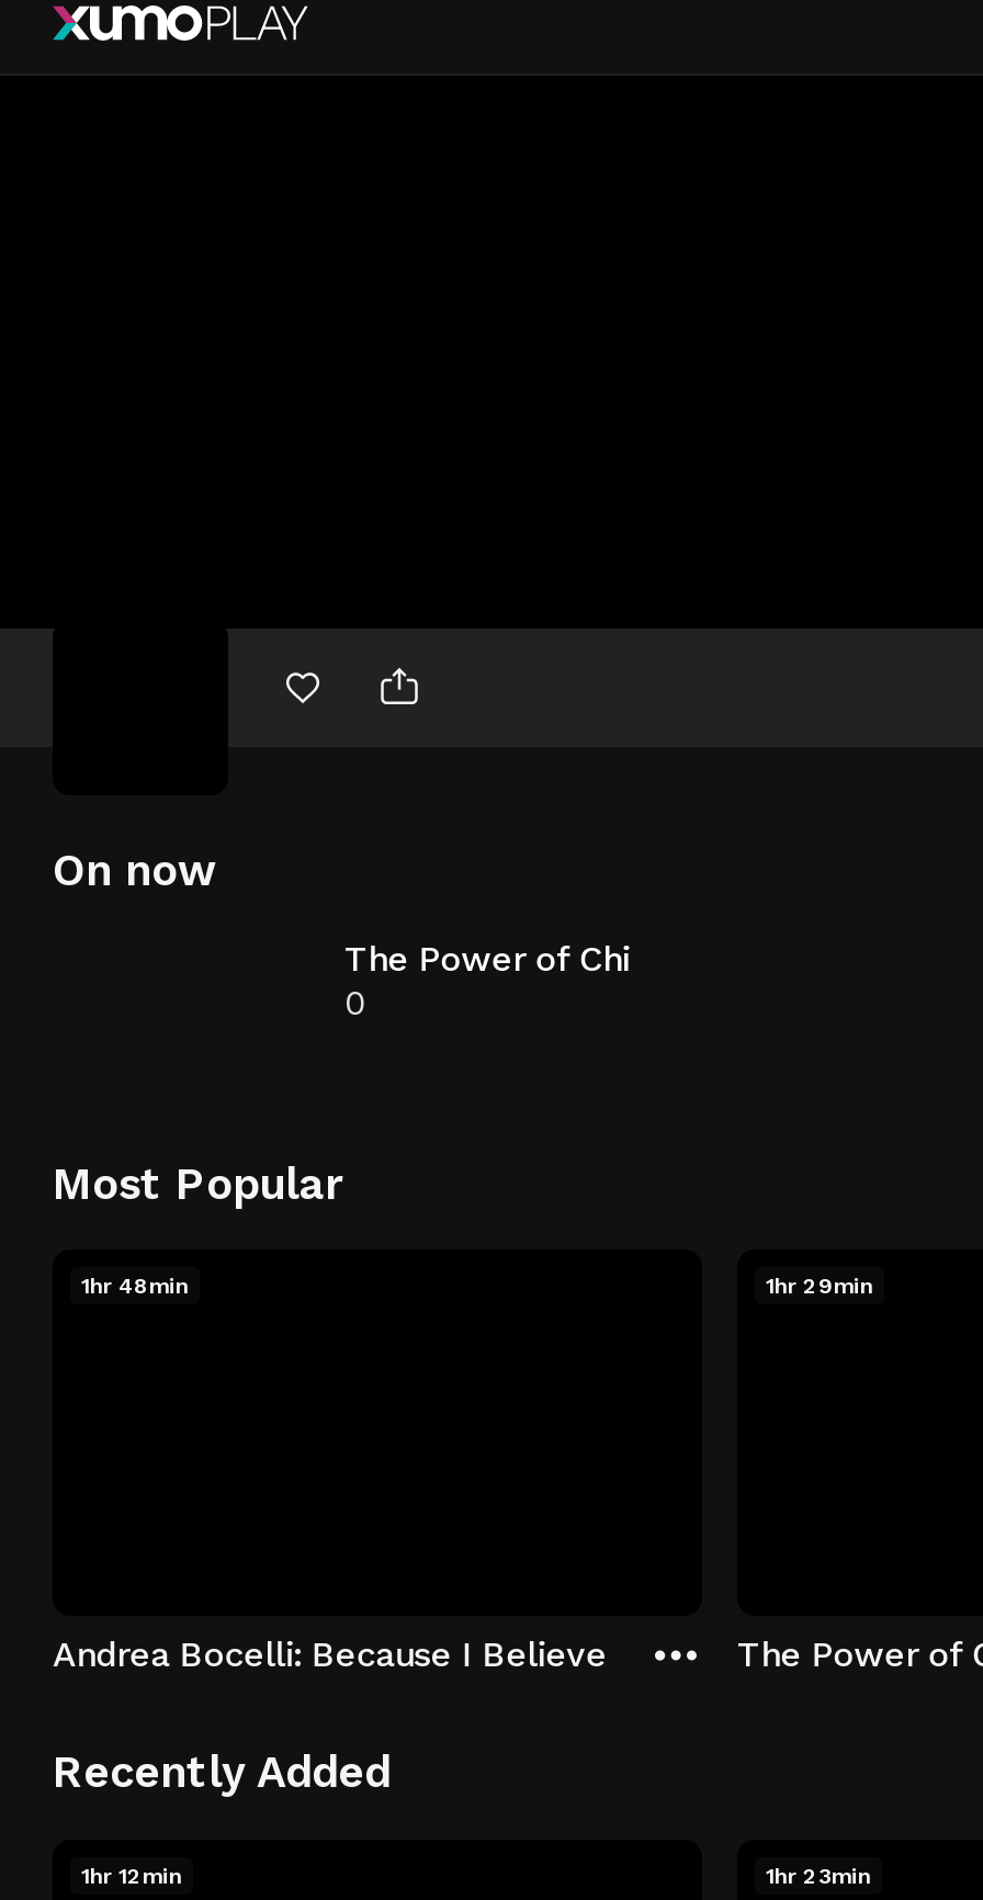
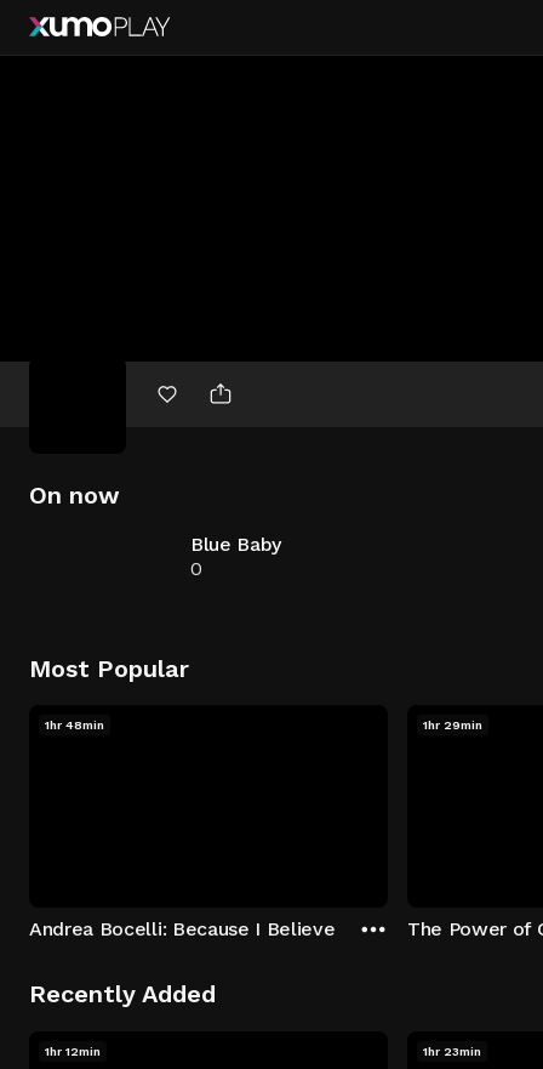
[344,938,630,980] The Power of Chi -> [190,533,281,556] Blue Baby

